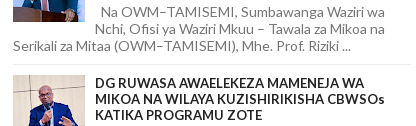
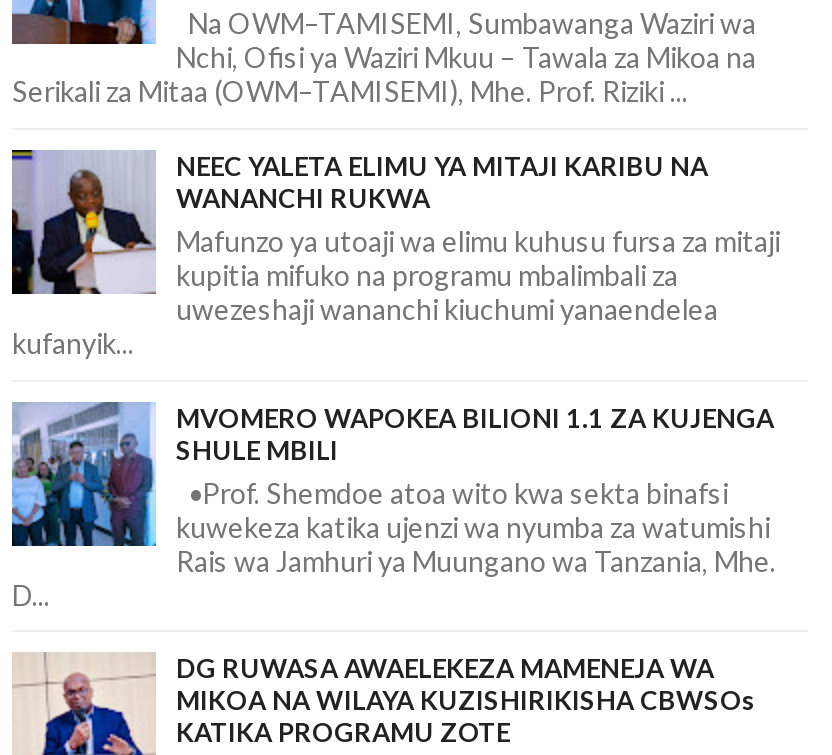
none -> [10,148,780,611] [image] | NEEC YALETA ELIMU YA MITAJI KARIBU NA | WANANCHI RUKWA | Mafunzo ya utoaji wa elimu kuhusu fursa za mitaji | kupitia mifuko na programu mbalimbali za | uwezeshaji wananchi kiuchumi yanaendelea | kufanyik... | MVOMERO WAPOKEA BILIONI 1.1 ZA KUJENGA | SHULE MBILI | •Prof. Shemdoe atoa wito kwa sekta binafsi | kuwekeza katika ujenzi wa nyumba za watumishi | Rais wa Jamhuri ya Muungano wa Tanzania, Mhe. | D...
none -> [10,374,154,548] [image]

